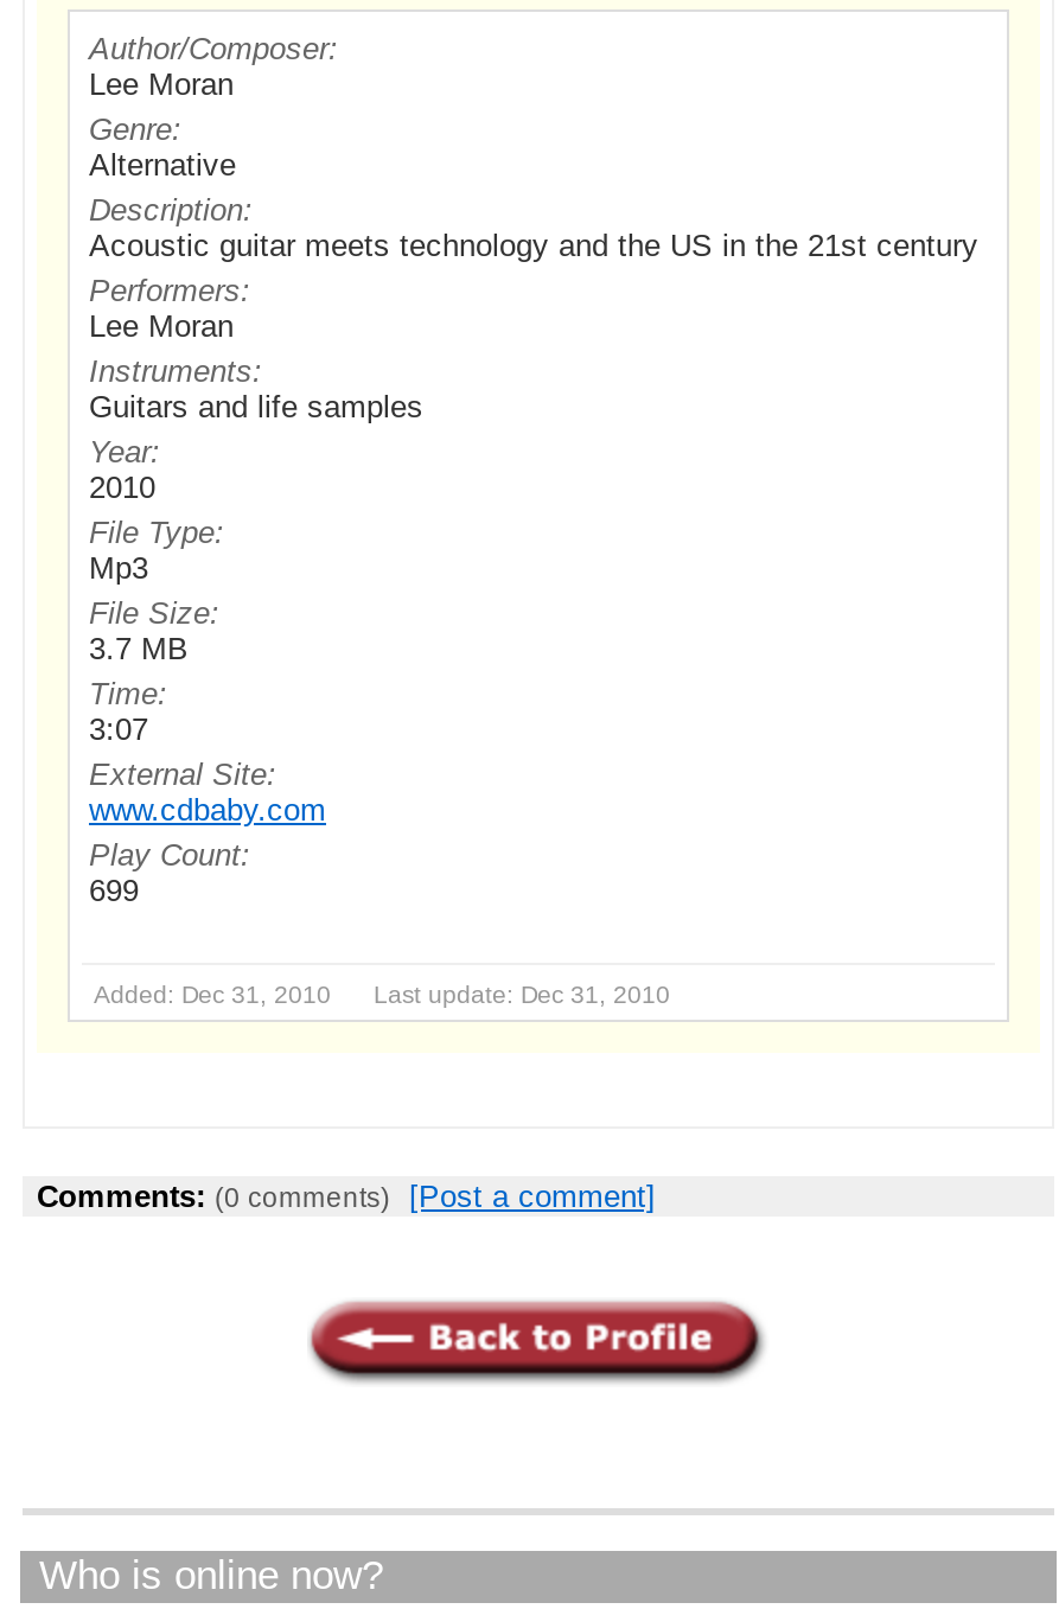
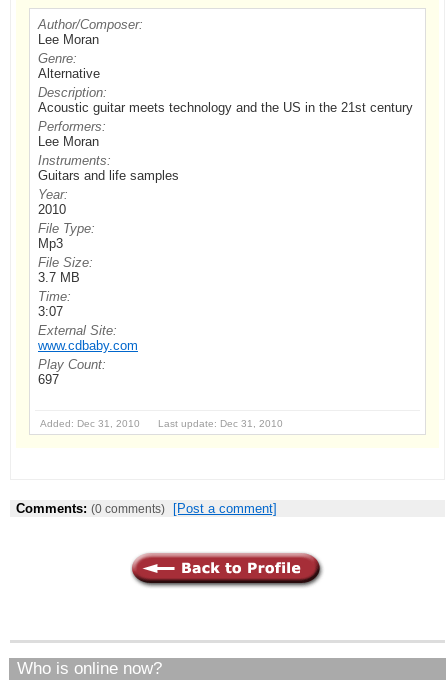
[89,872,139,908] 699 -> [38,372,59,387] 697

